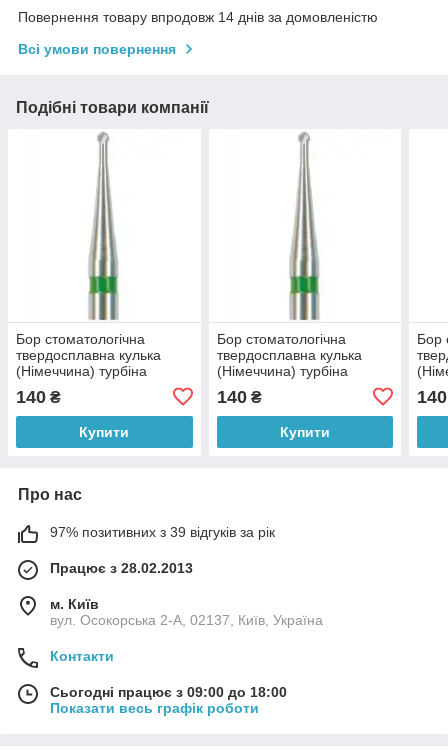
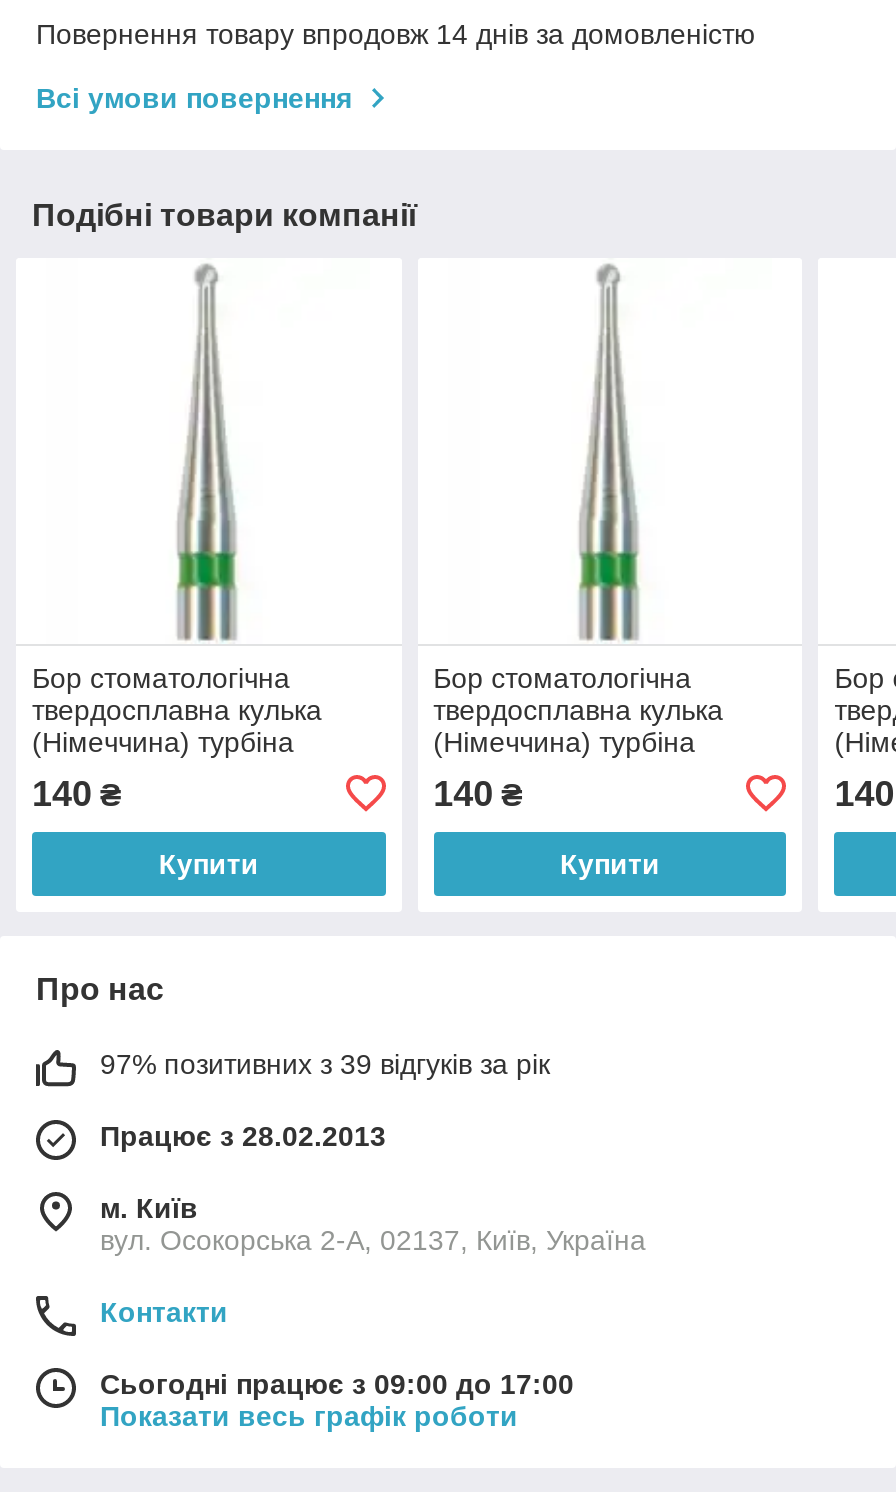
[50,684,287,700] Сьогодні працює з 09:00 до 18:00 -> [100,1368,574,1400] Сьогодні працює з 09:00 до 17:00

